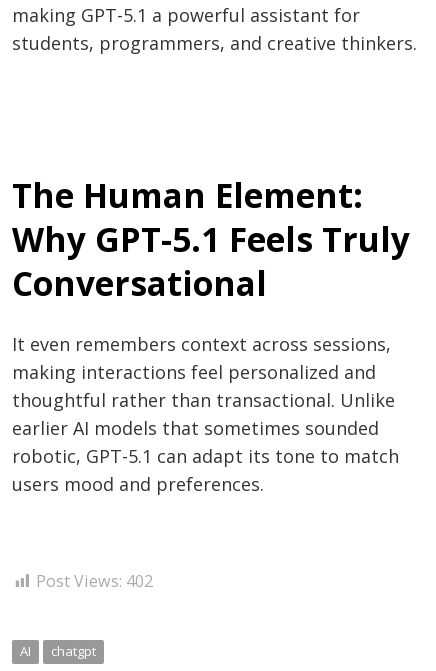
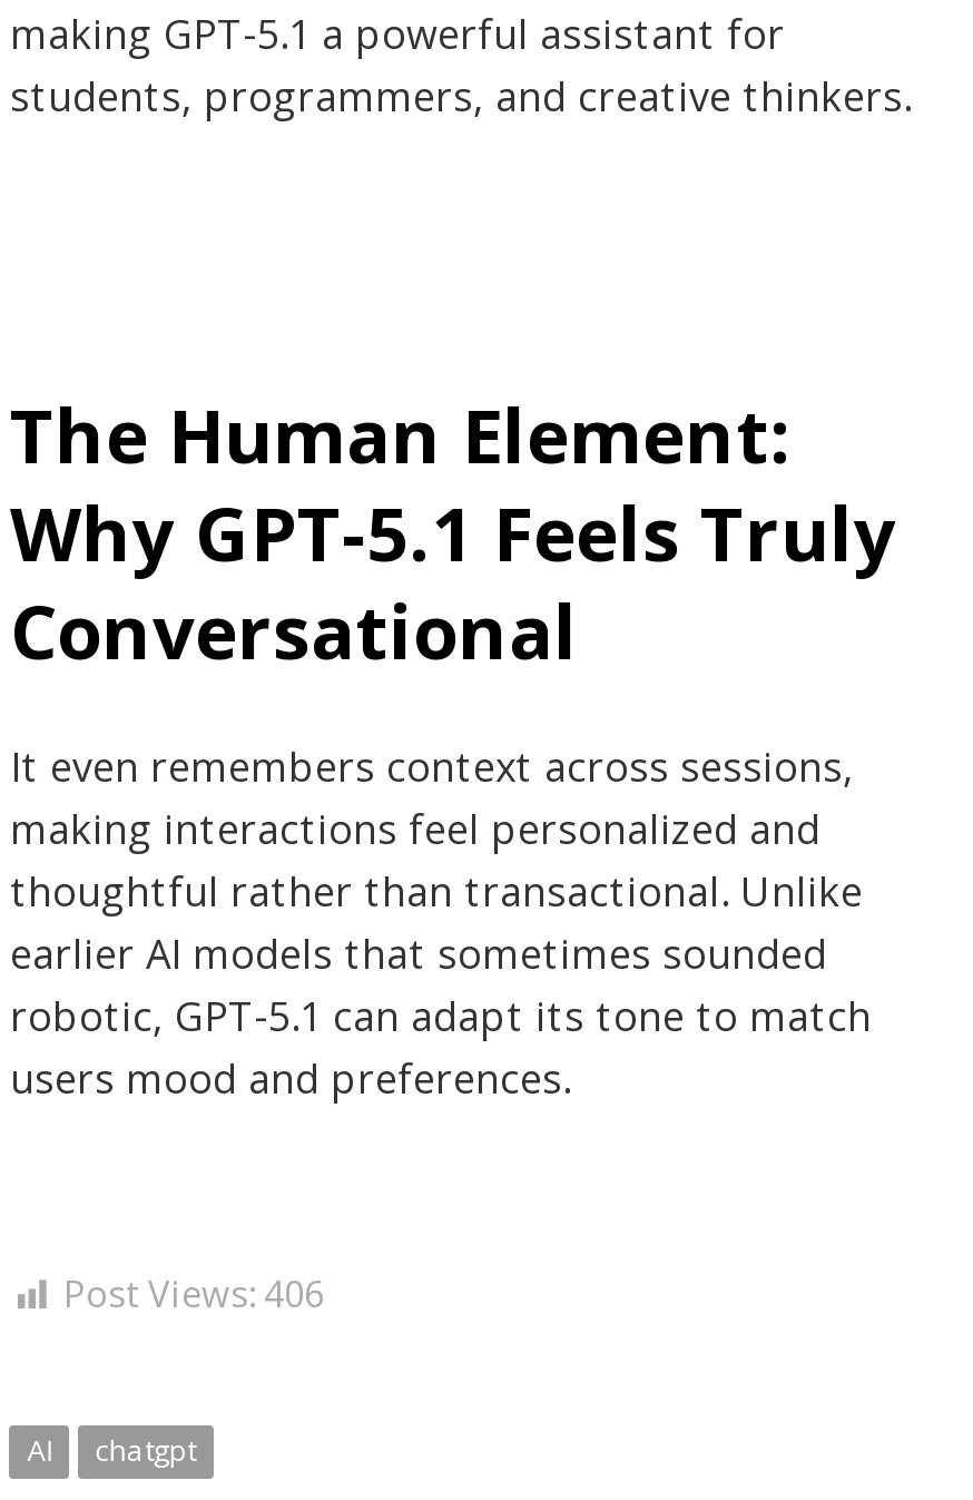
[36,570,153,592] Post Views: 402 -> [63,1270,324,1319] Post Views: 406

